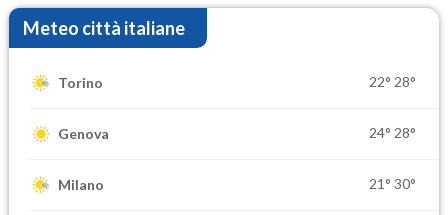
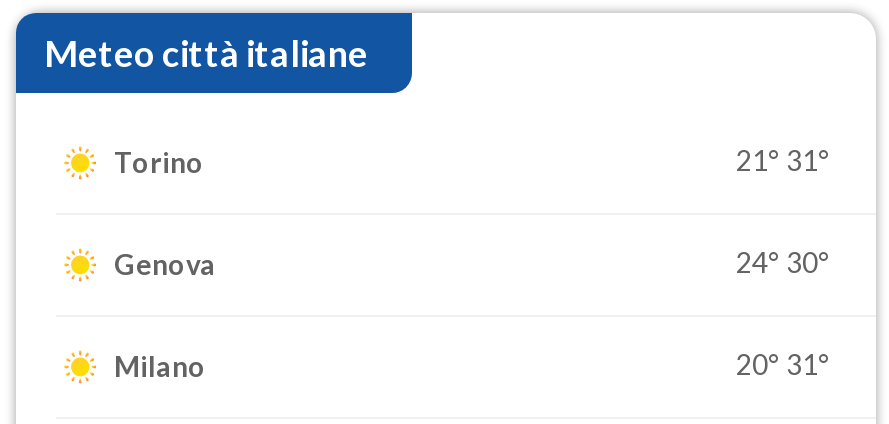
[369,73,416,90] 22° 28° -> [736,144,830,178] 21° 31°
[369,124,416,141] 24° 28° -> [736,246,830,280] 24° 30°
[369,175,416,192] 21° 30° -> [736,348,830,382] 20° 31°

